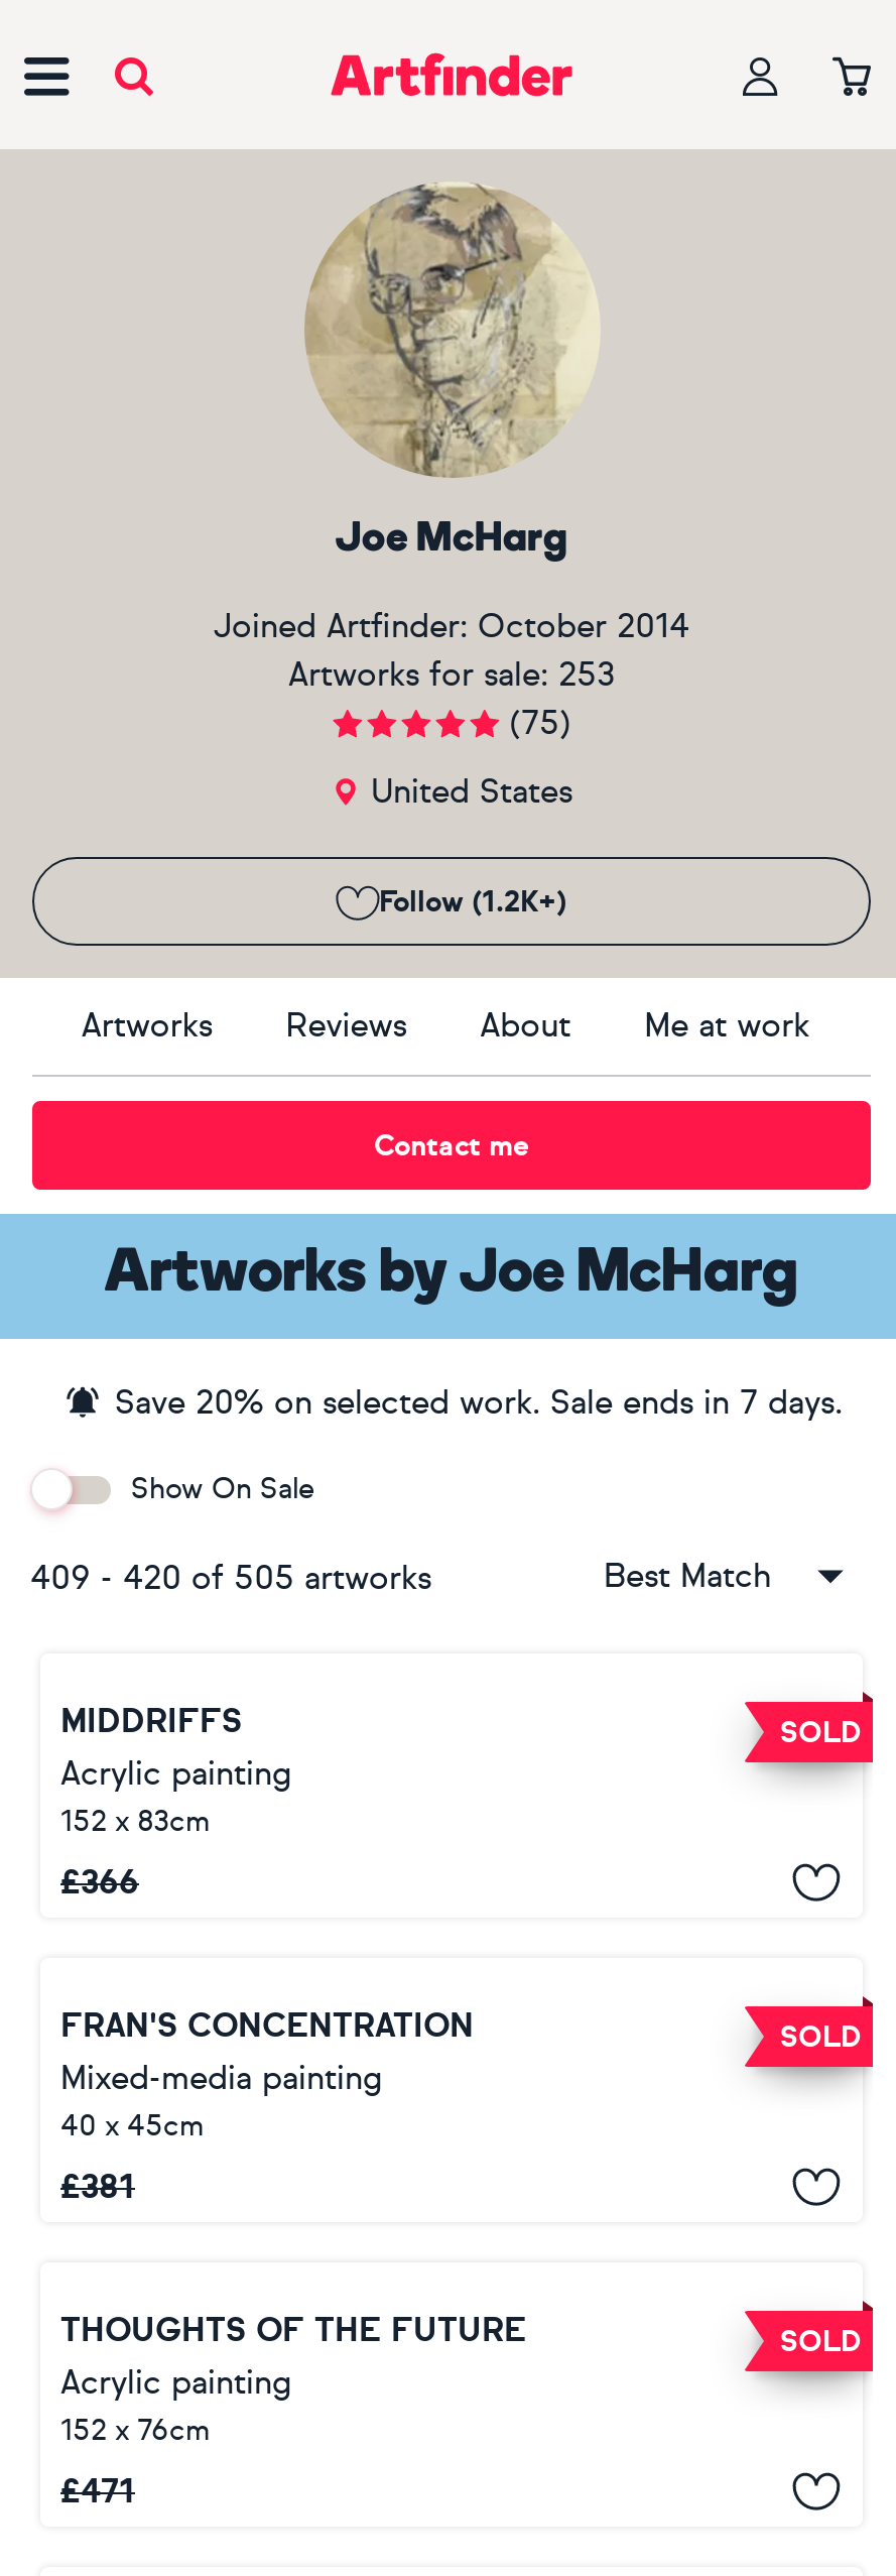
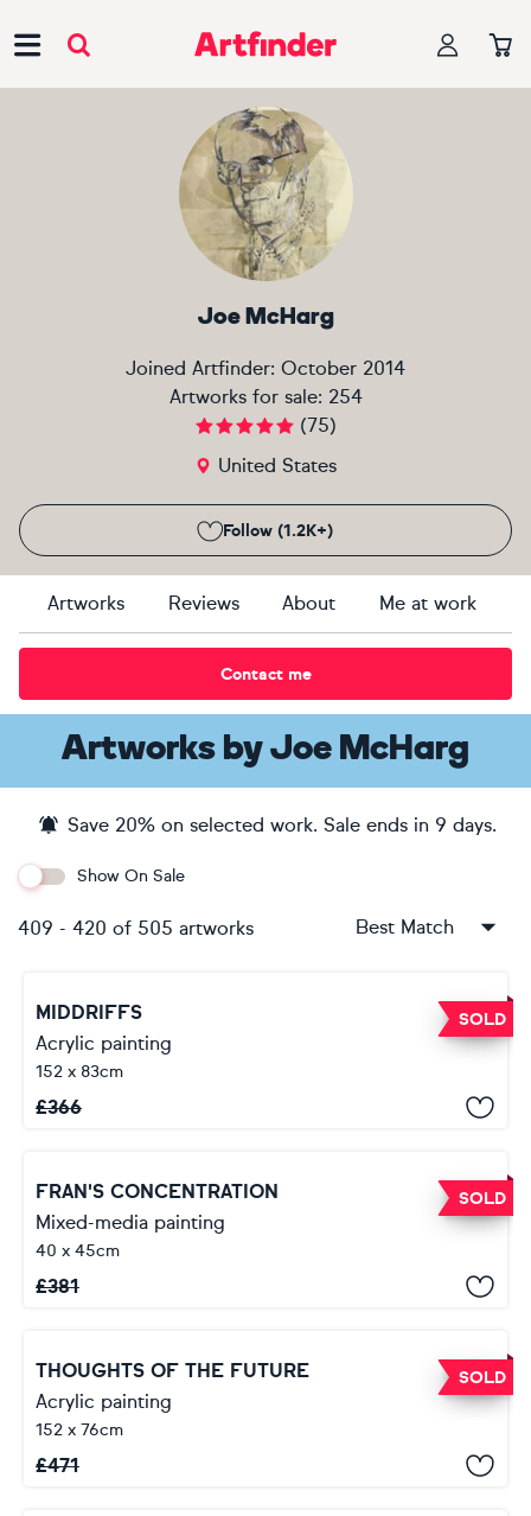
[288,655,615,694] Artworks for sale: 253 -> [169,386,362,408] Artworks for sale: 254
[105,1383,843,1422] Save 20% on selected work. Sale ends in 7 days. -> [61,814,496,836] Save 20% on selected work. Sale ends in 9 days.

